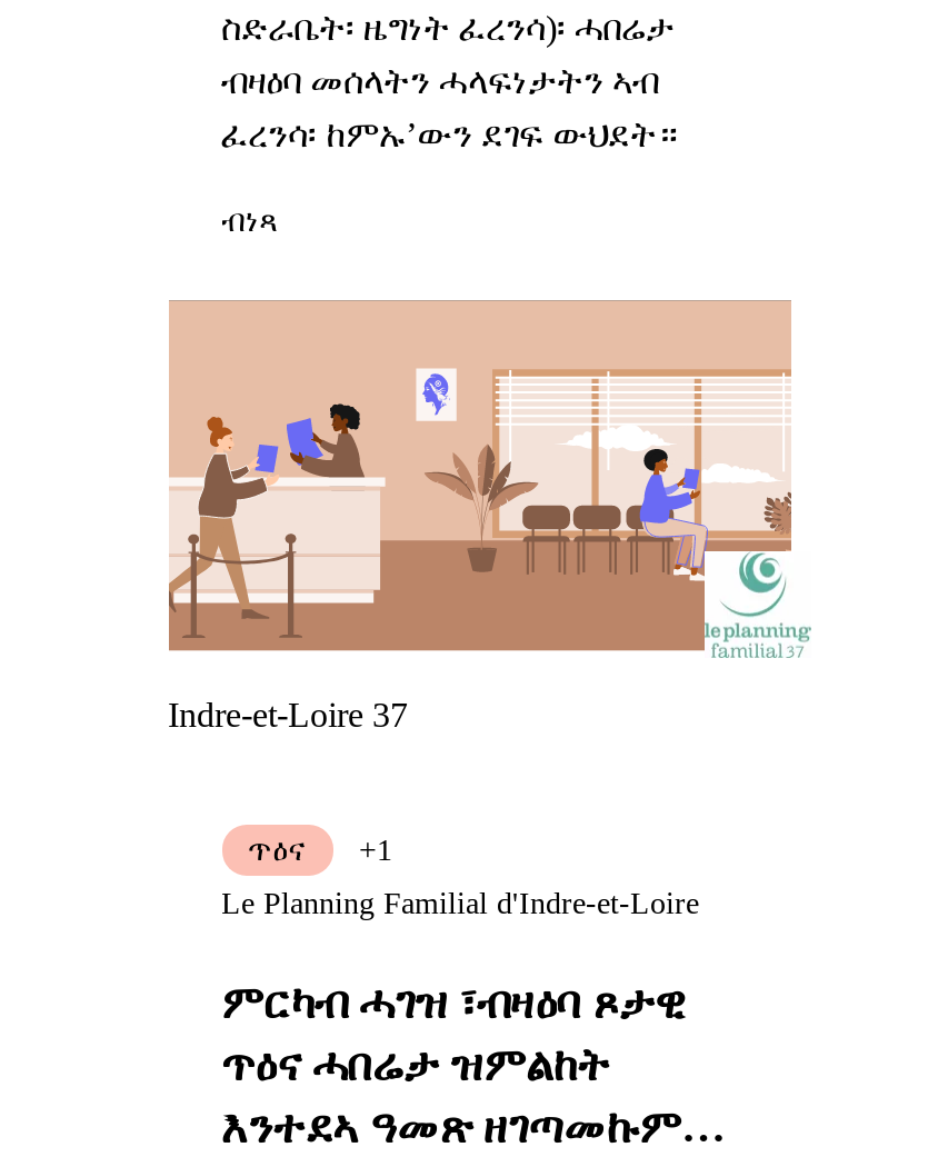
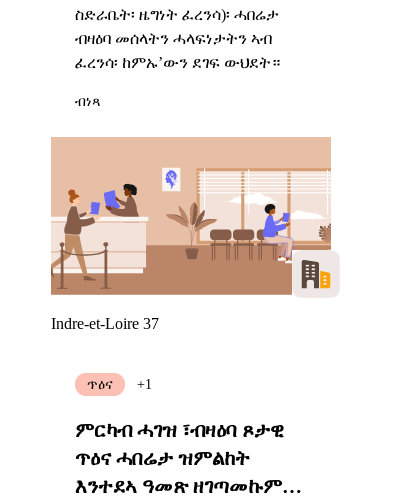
[705,550,811,659] [image] -> [292,250,338,296] [image]
[221,886,699,920] Le Planning Familial d'Indre-et-Loire -> none

